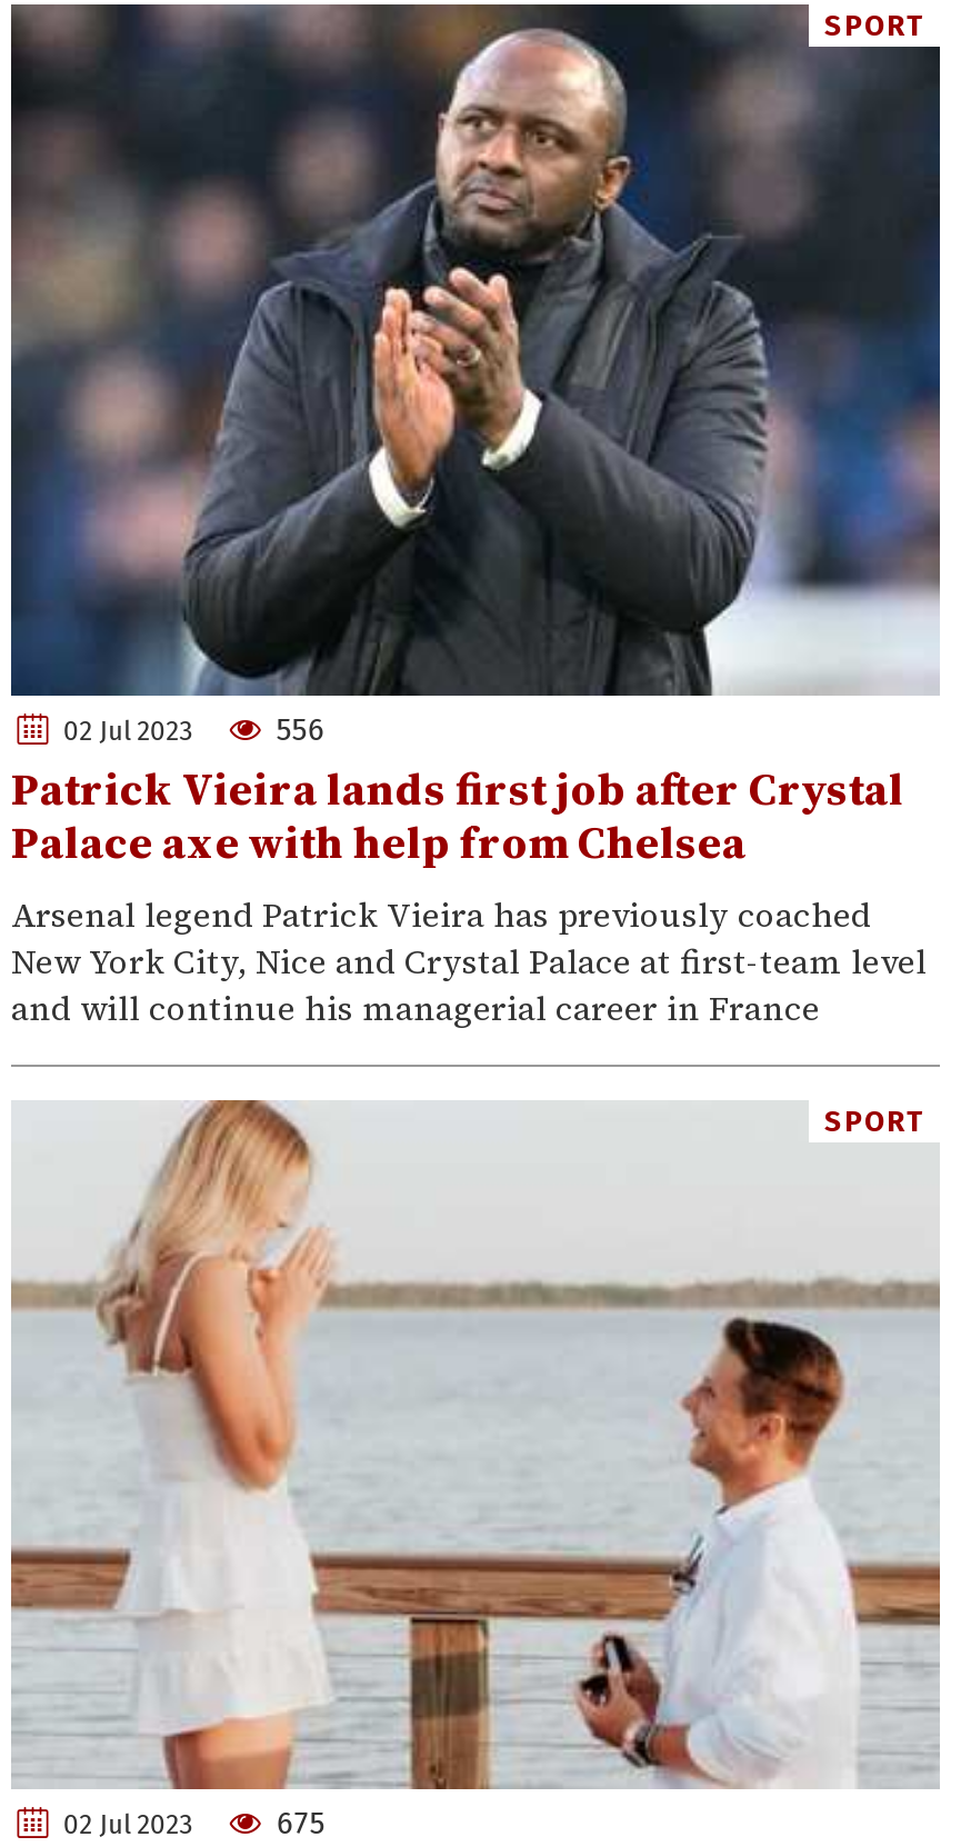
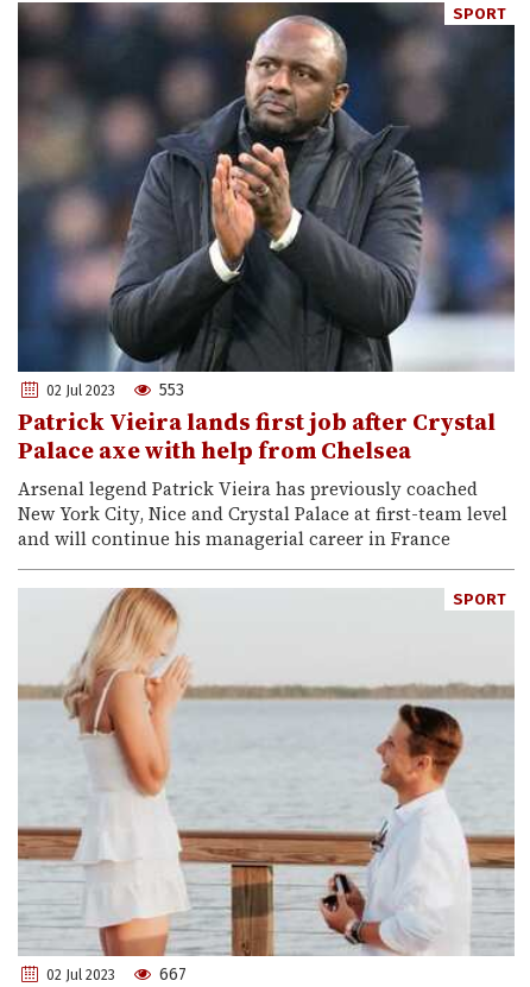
[267,710,325,748] 556 -> [155,379,184,400] 553
[267,1805,325,1843] 675 -> [155,964,187,985] 667

